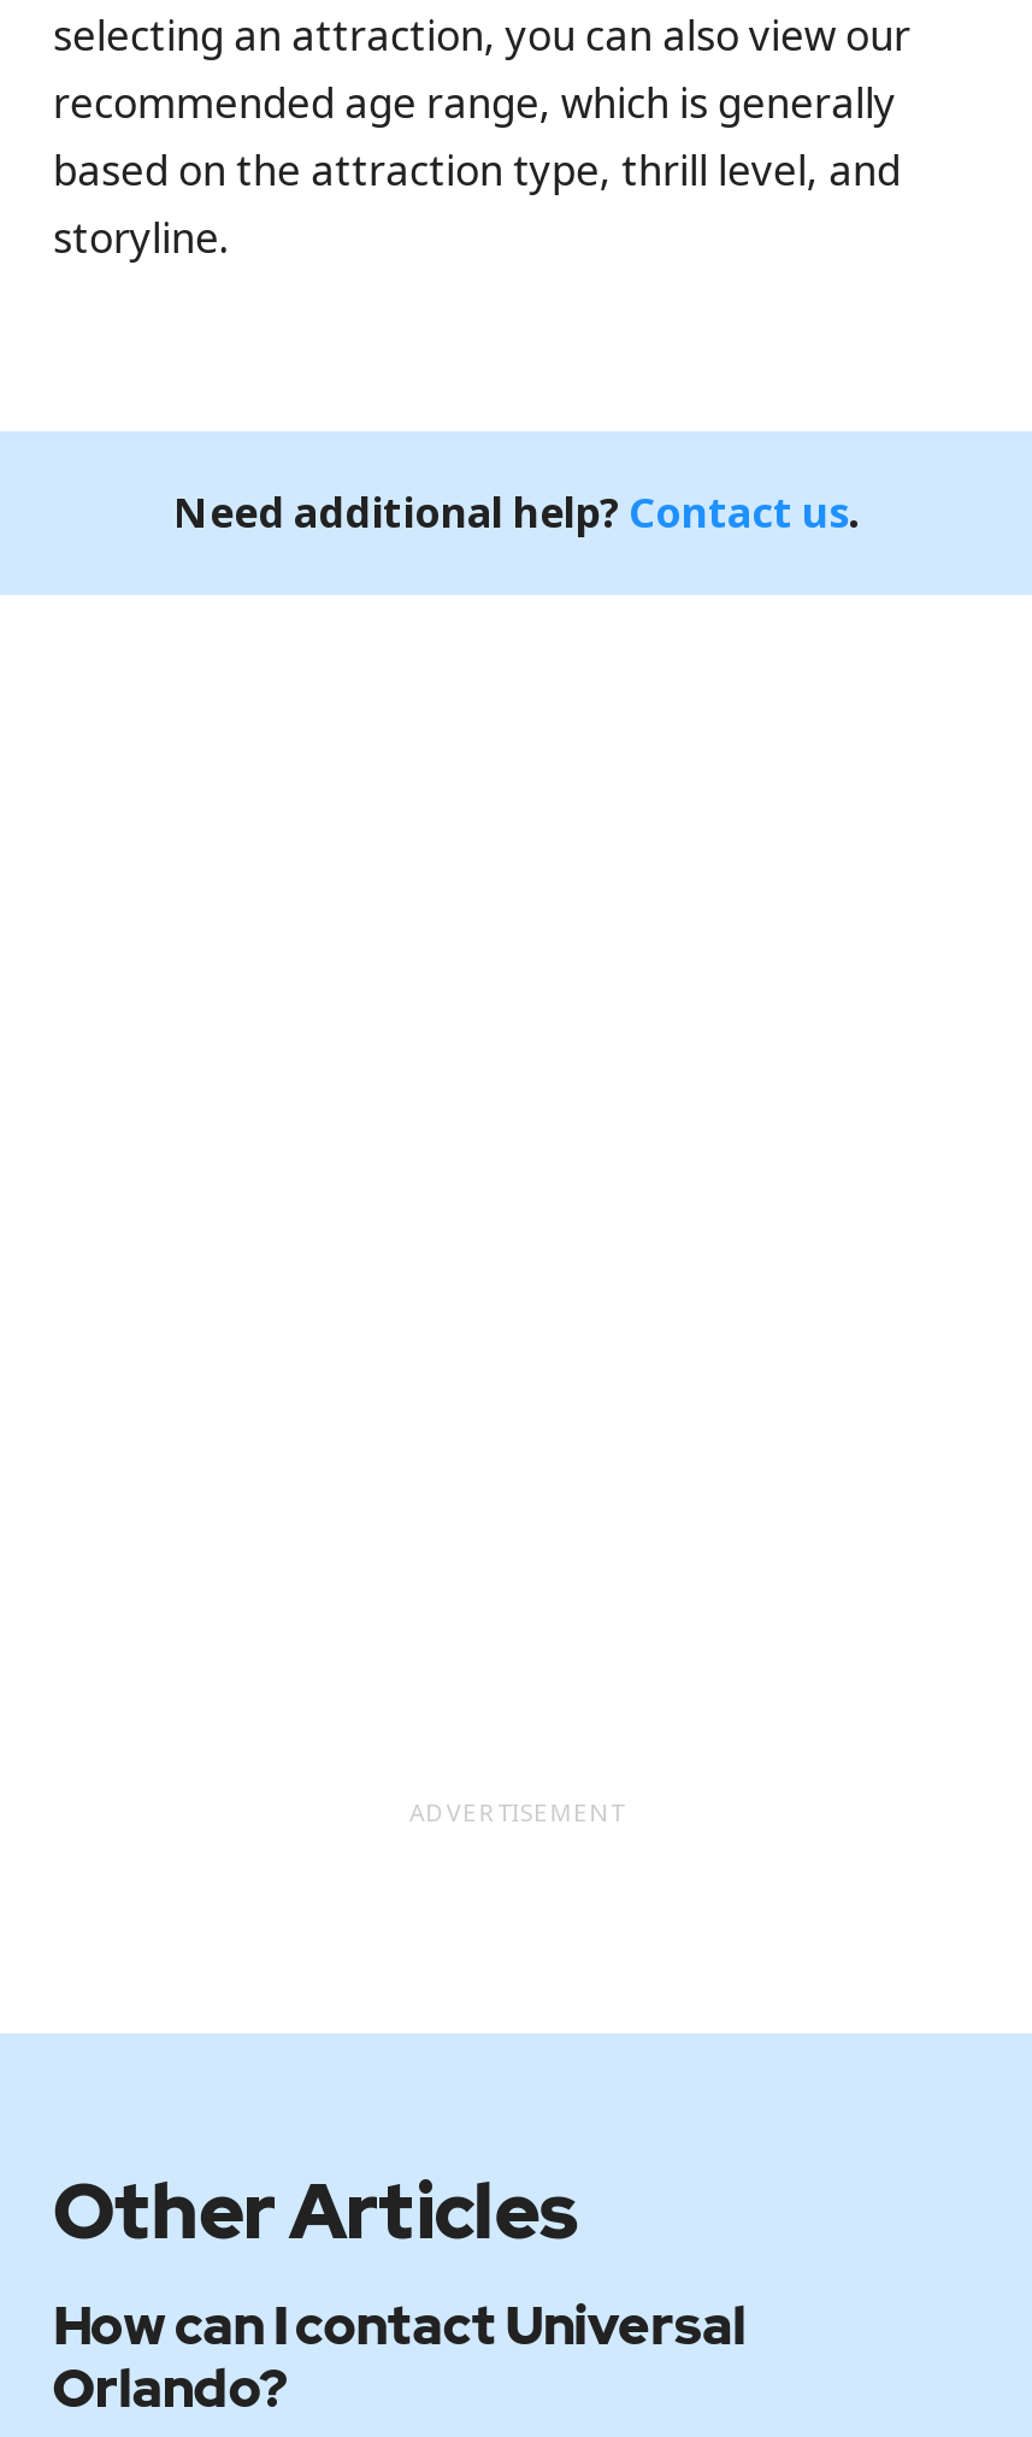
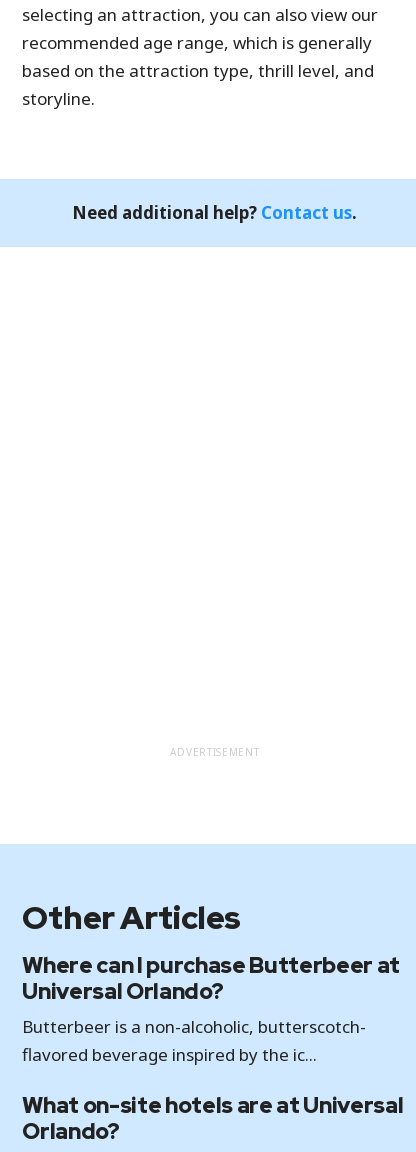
[53,2291,747,2361] How can I contact Universal -> [22,951,403,1120] Where can I purchase Butterbeer at | Universal Orlando? | Butterbeer is a non-alcoholic, butterscotch- | flavored beverage inspired by the ic... | What on-site hotels are at Universal

